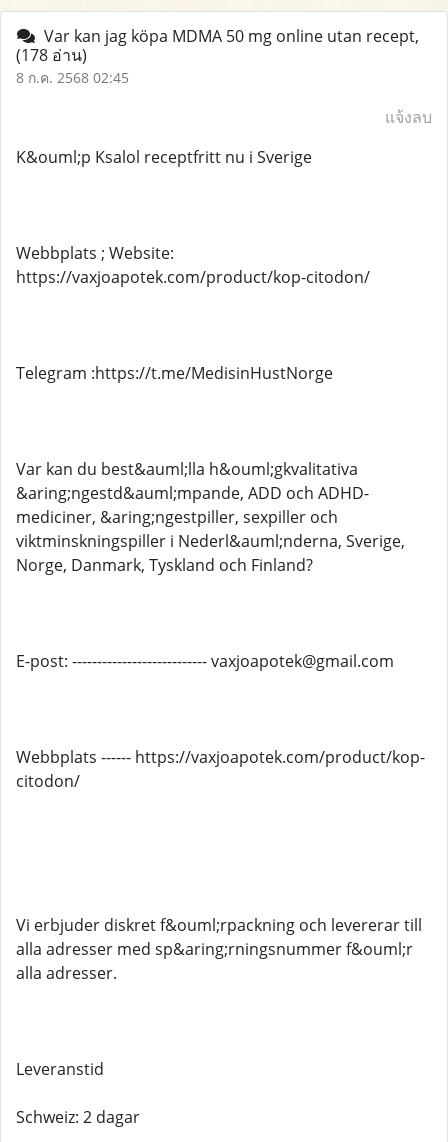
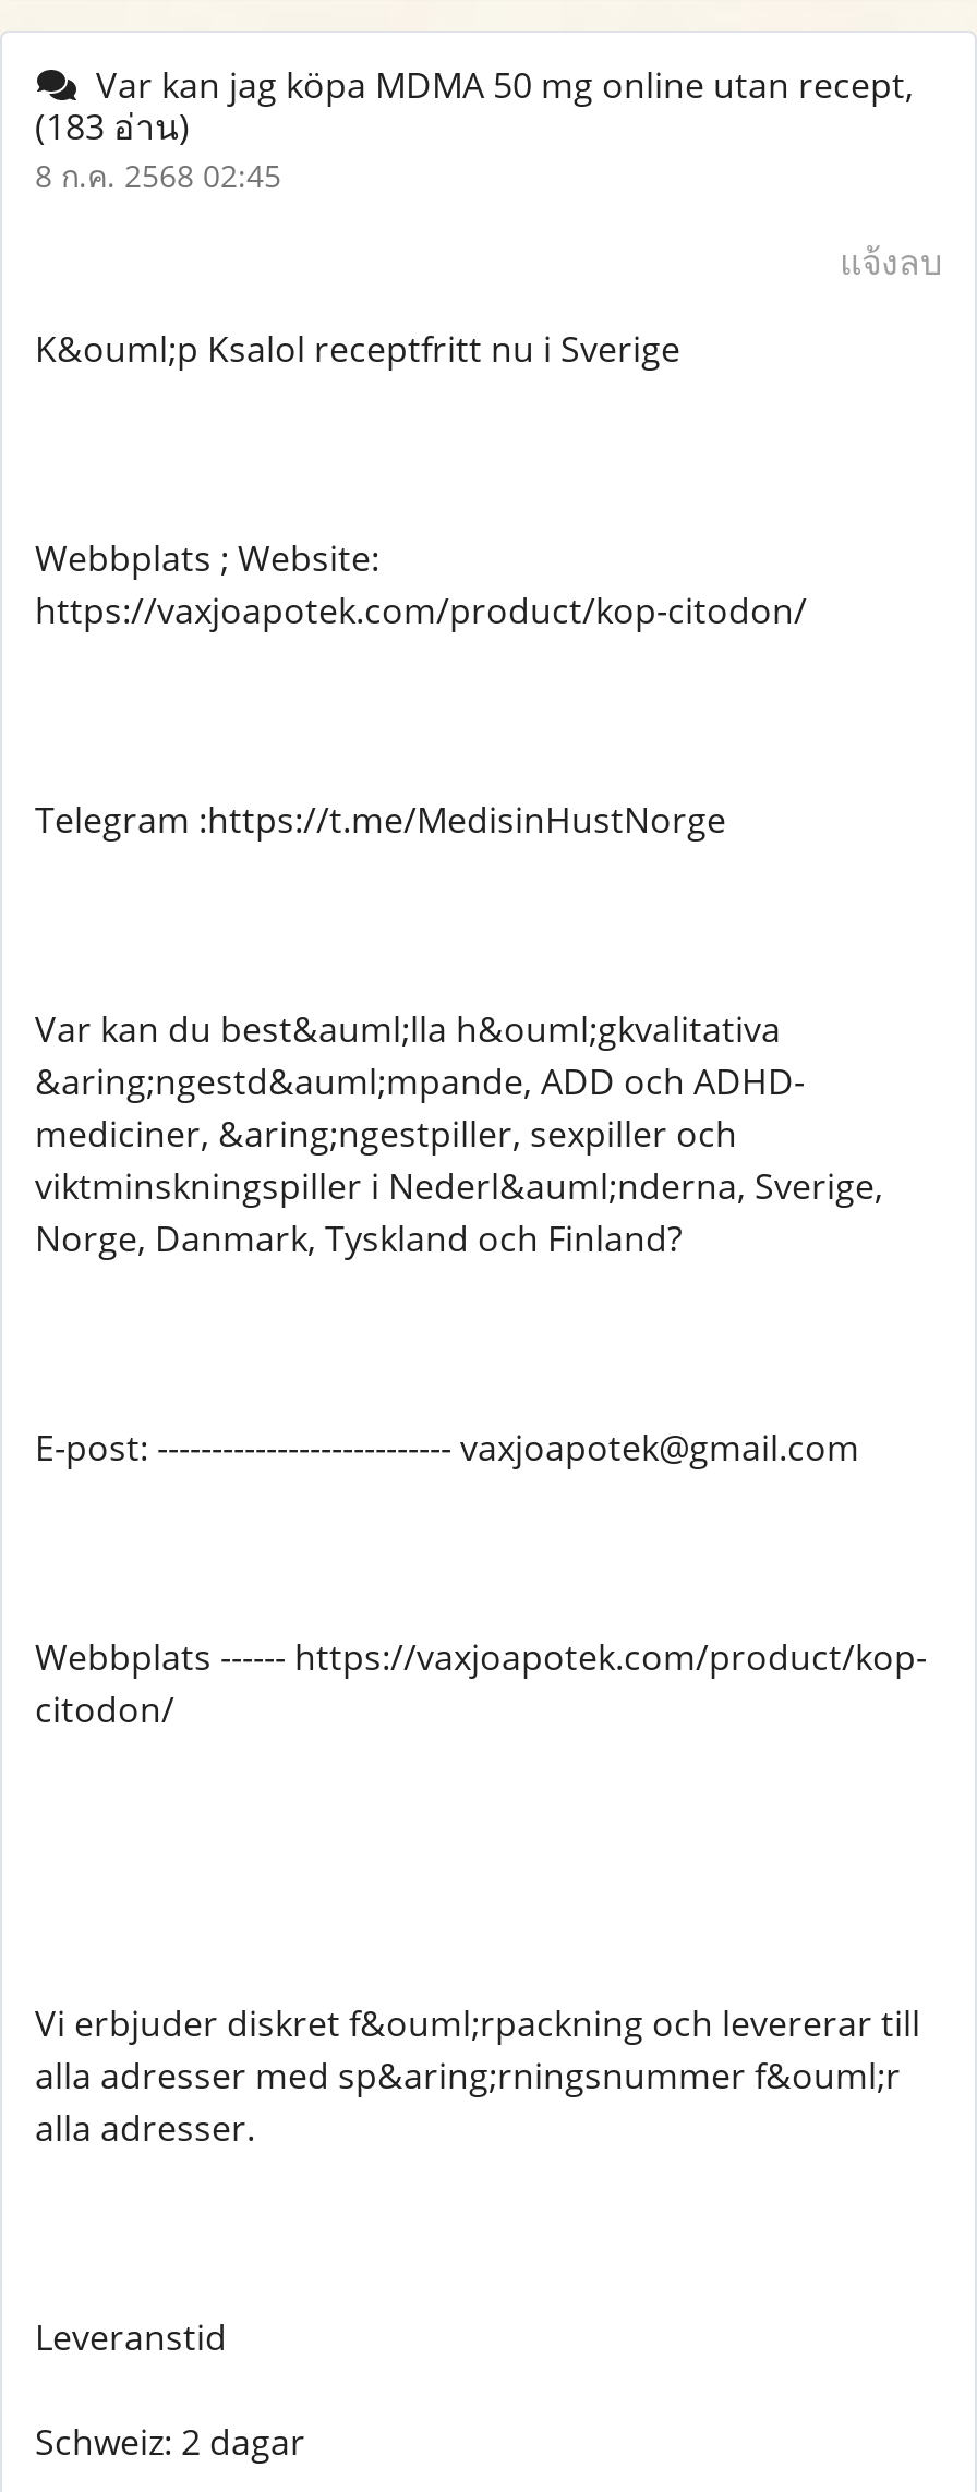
[16,44,87,66] (178 อ่าน) -> [35,102,190,150] (183 อ่าน)

